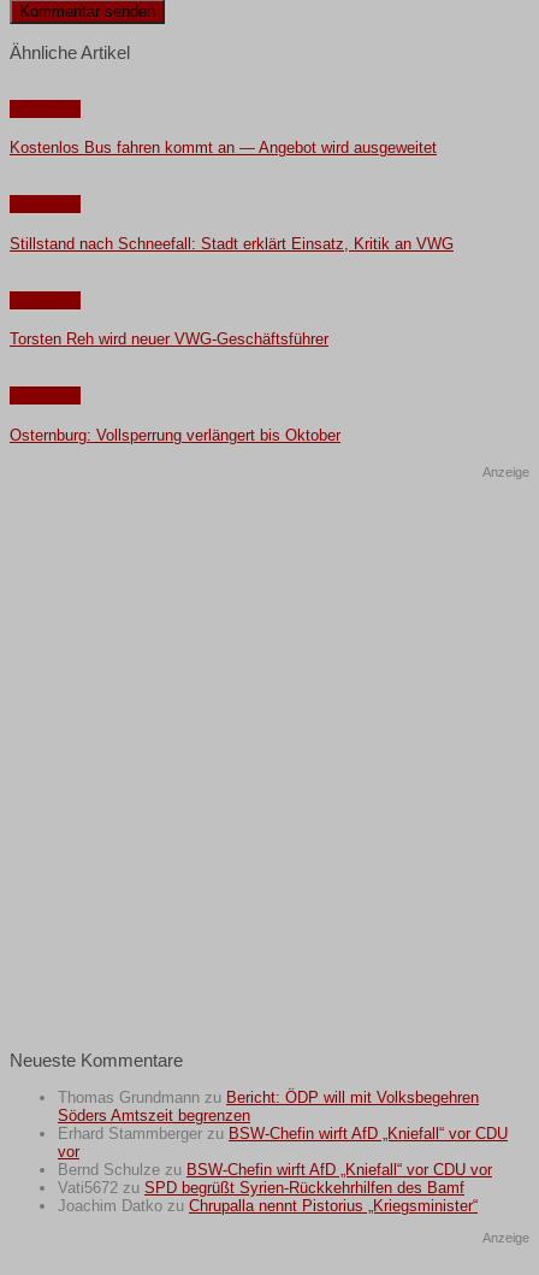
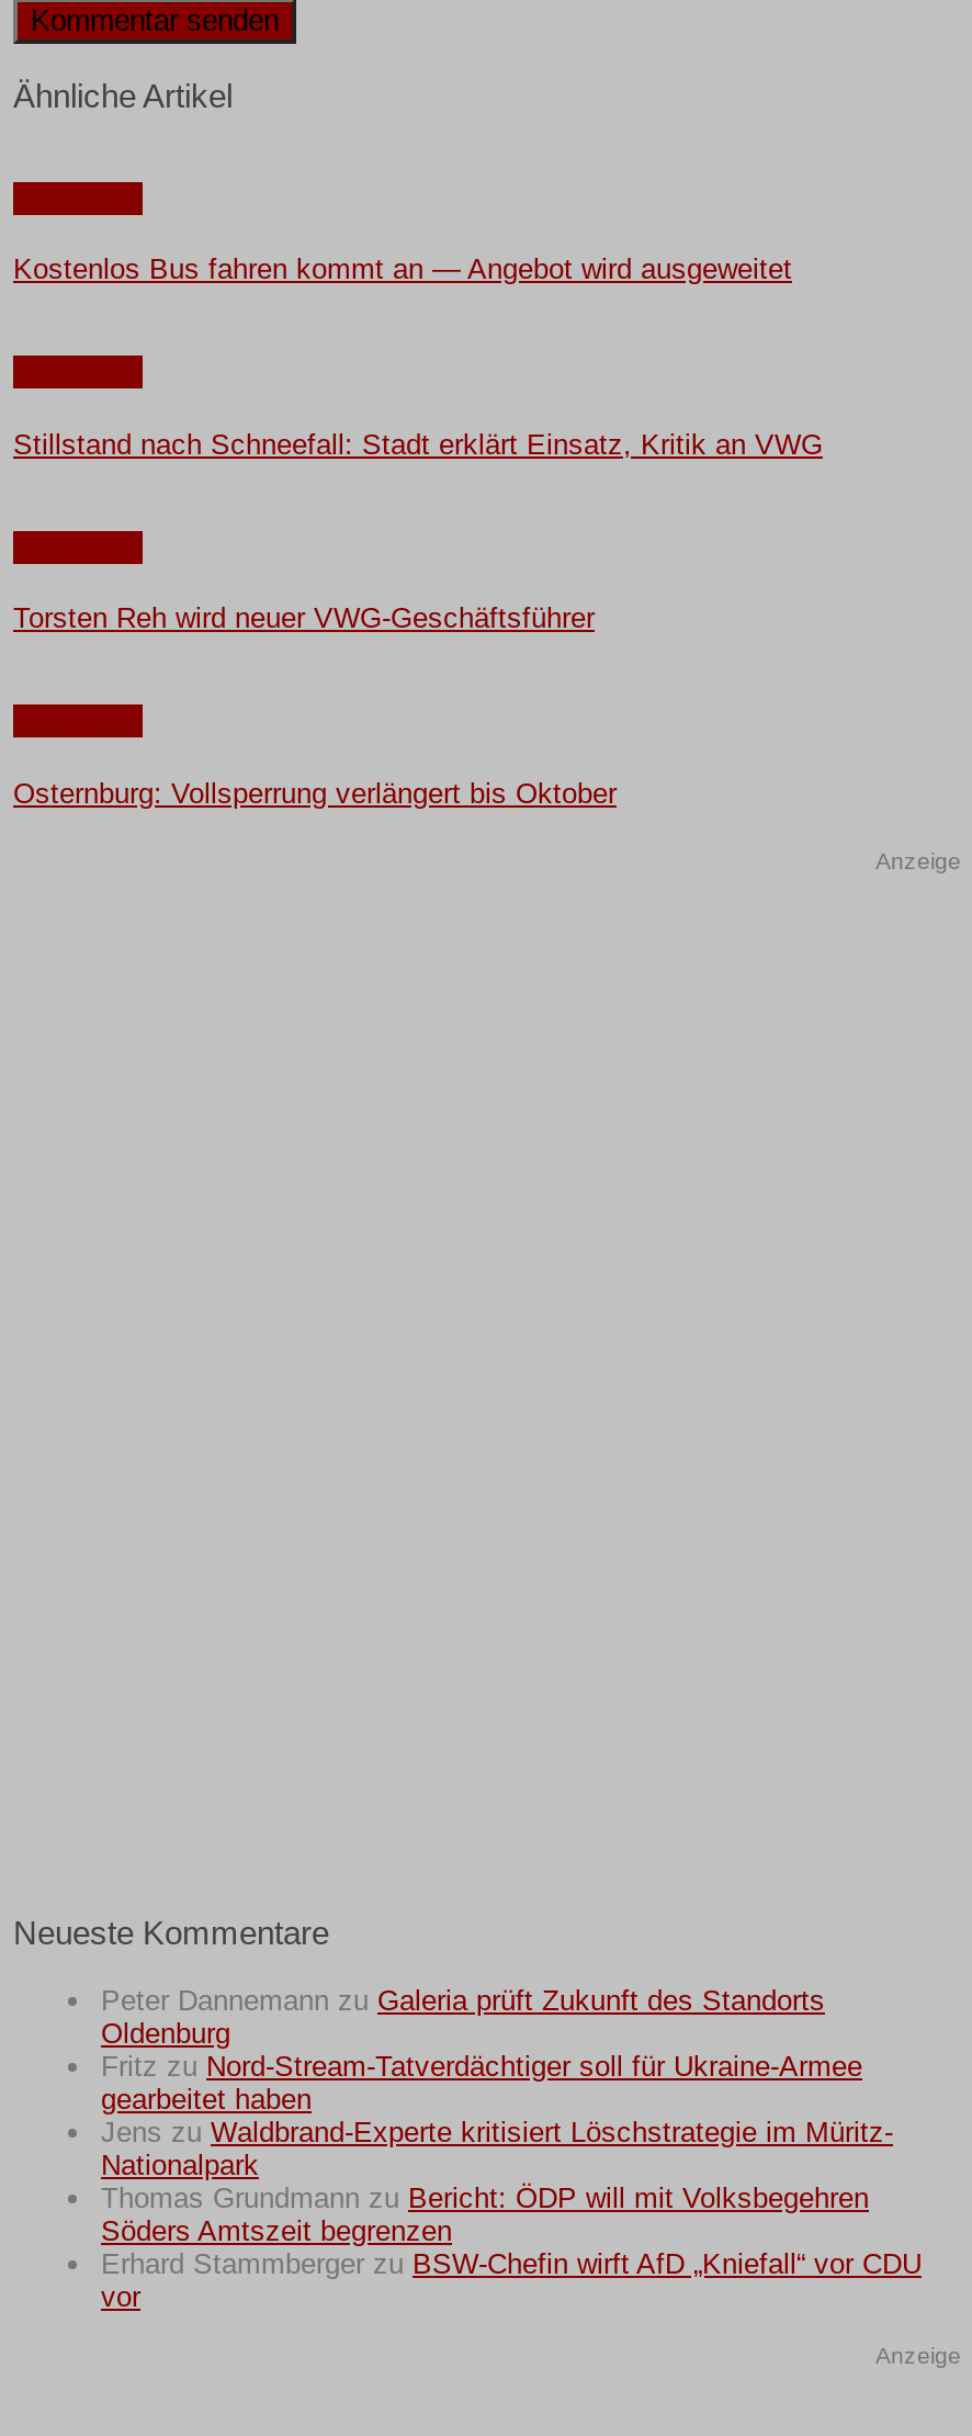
none -> [101,1984,893,2181] Peter Dannemann zu Galeria prüft Zukunft des Standorts | Oldenburg | Fritz zu Nord-Stream-Tatverdächtiger soll für Ukraine-Armee | gearbeitet haben | Jens zu Waldbrand-Experte kritisiert Löschstrategie im Müritz- | Nationalpark
moved [58,1088,508,1161] -> [101,2181,922,2313]: Thomas Grundmann zu Bericht: ÖDP will mit Volksbegehren | Söders Amtszeit begrenzen | Erhard Stammberger zu BSW-Chefin wirft AfD „Kniefall“ vor CDU | vor
[58,1161,492,1215] Bernd Schulze zu BSW-Chefin wirft AfD „Kniefall“ vor CDU vor | Vati5672 zu SPD begrüßt Syrien-Rückkehrhilfen des Bamf | Joachim Datko zu Chrupalla nennt Pistorius „Kriegsminister“ -> none

